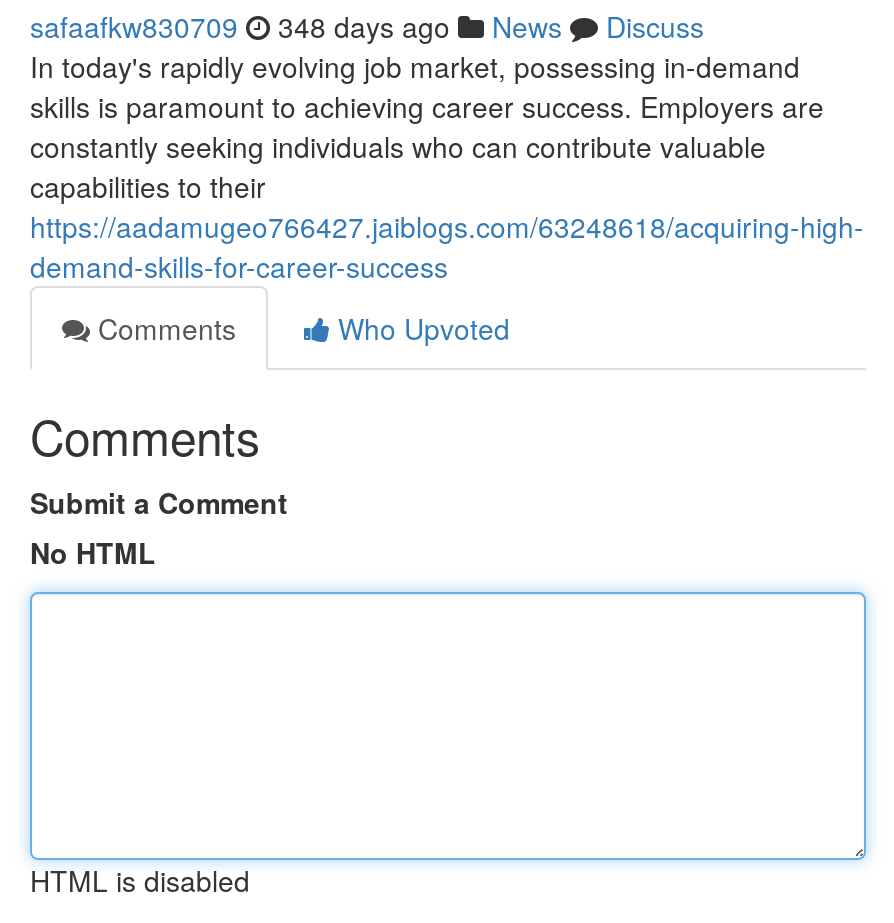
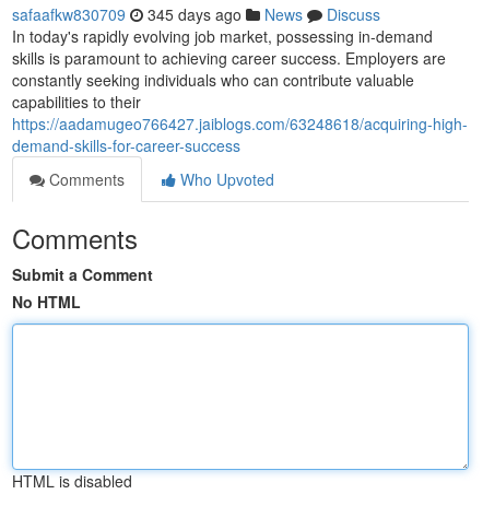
[30,6,704,46] safaafkw830709 348 days ago News Discuss -> [12,3,380,25] safaafkw830709 345 days ago News Discuss

